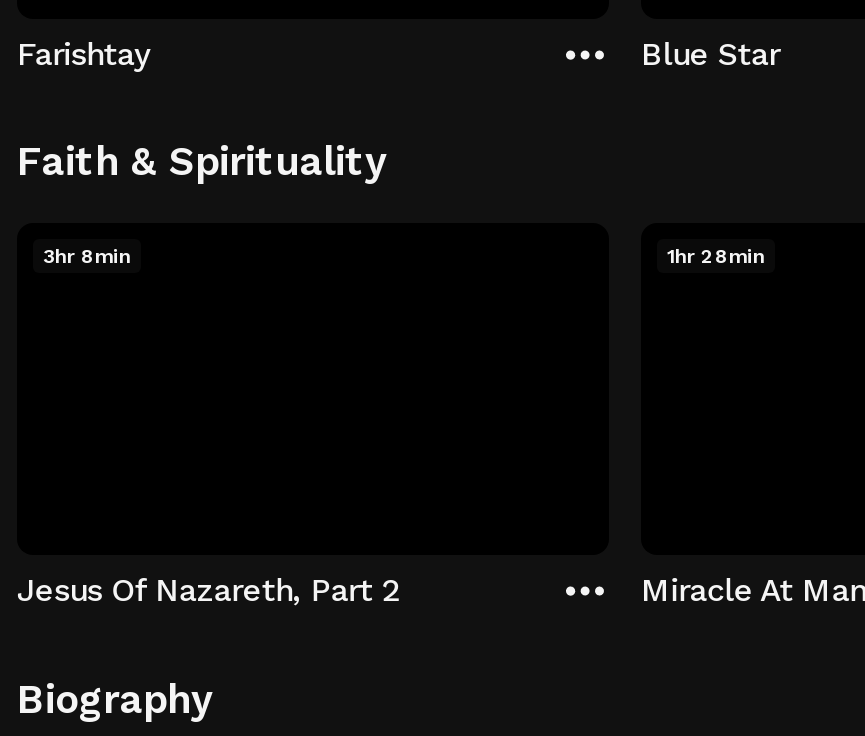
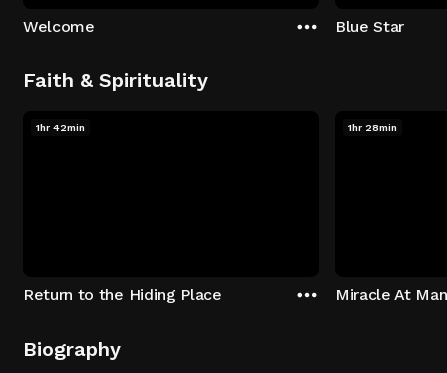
[17,34,149,72] Farishtay -> [23,16,95,35] Welcome
[43,244,131,266] 3hr 8min -> [36,121,85,132] 1hr 42min
[17,571,399,609] Jesus Of Nazareth, Part 2 -> [23,285,222,304] Return to the Hiding Place

